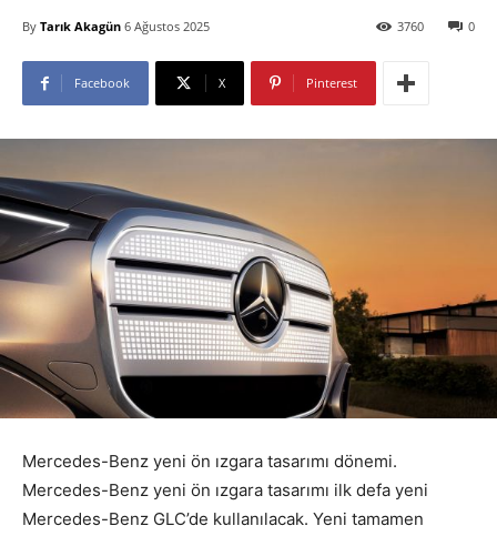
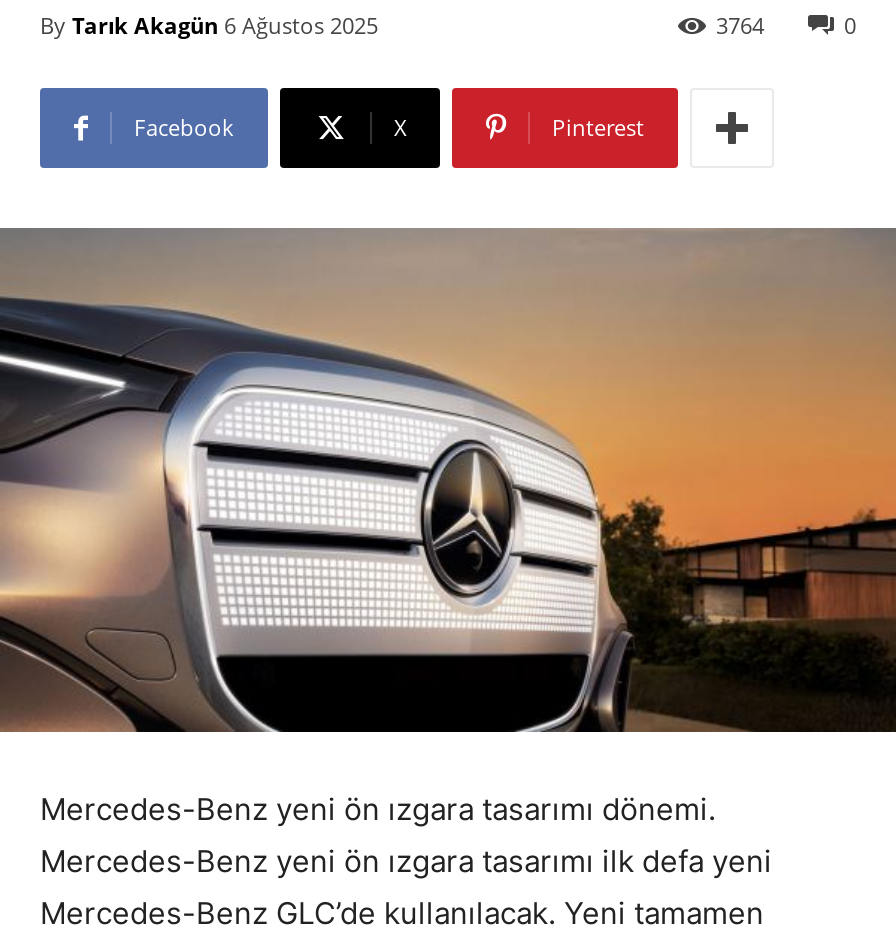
[397,18,424,35] 3760 -> [716,10,764,40] 3764

